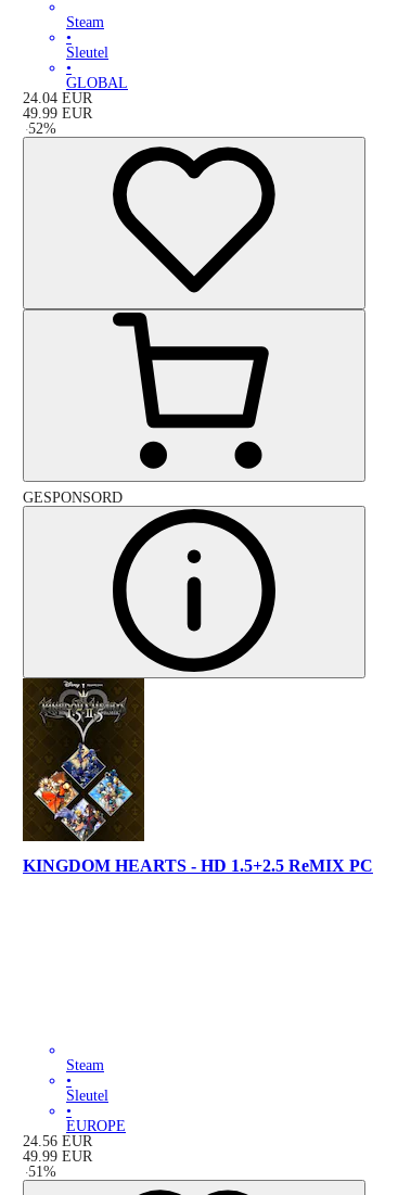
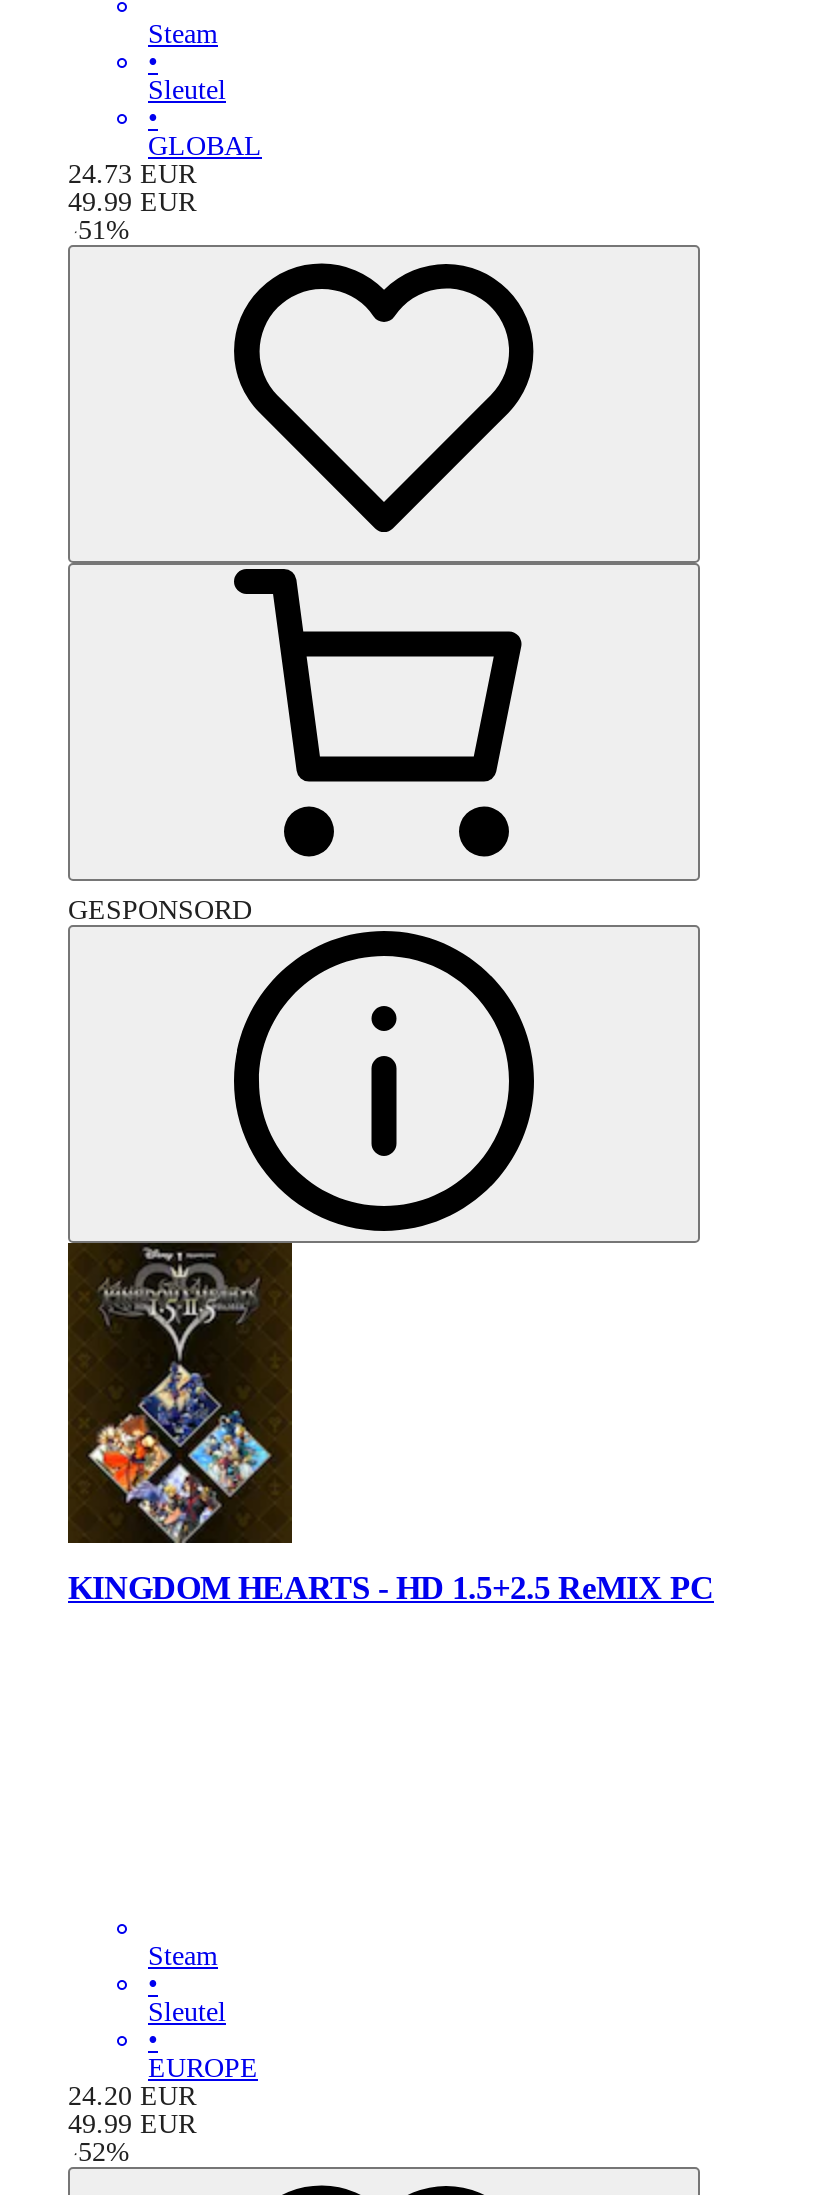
[23,90,92,106] 24.04 EUR -> [68,159,196,189] 24.73 EUR
[23,120,56,137] - 52% -> [68,215,130,245] - 51%
[23,1133,92,1149] 24.56 EUR -> [68,2080,196,2110] 24.20 EUR
[23,1163,56,1179] - 51% -> [68,2136,130,2166] - 52%

